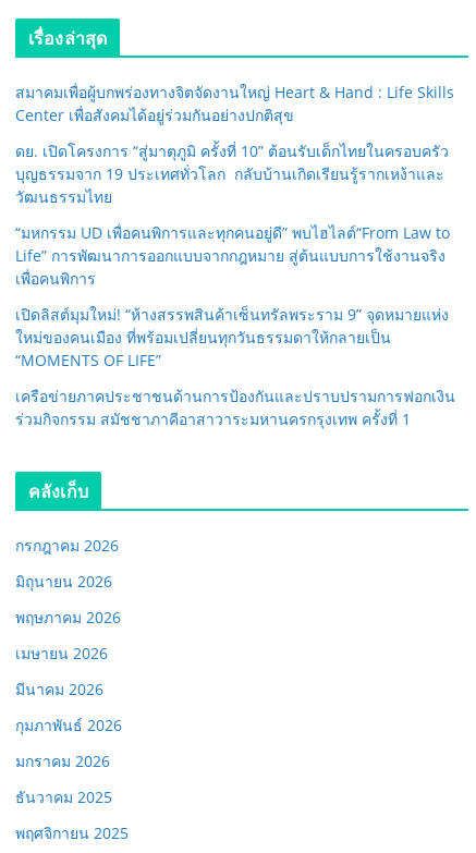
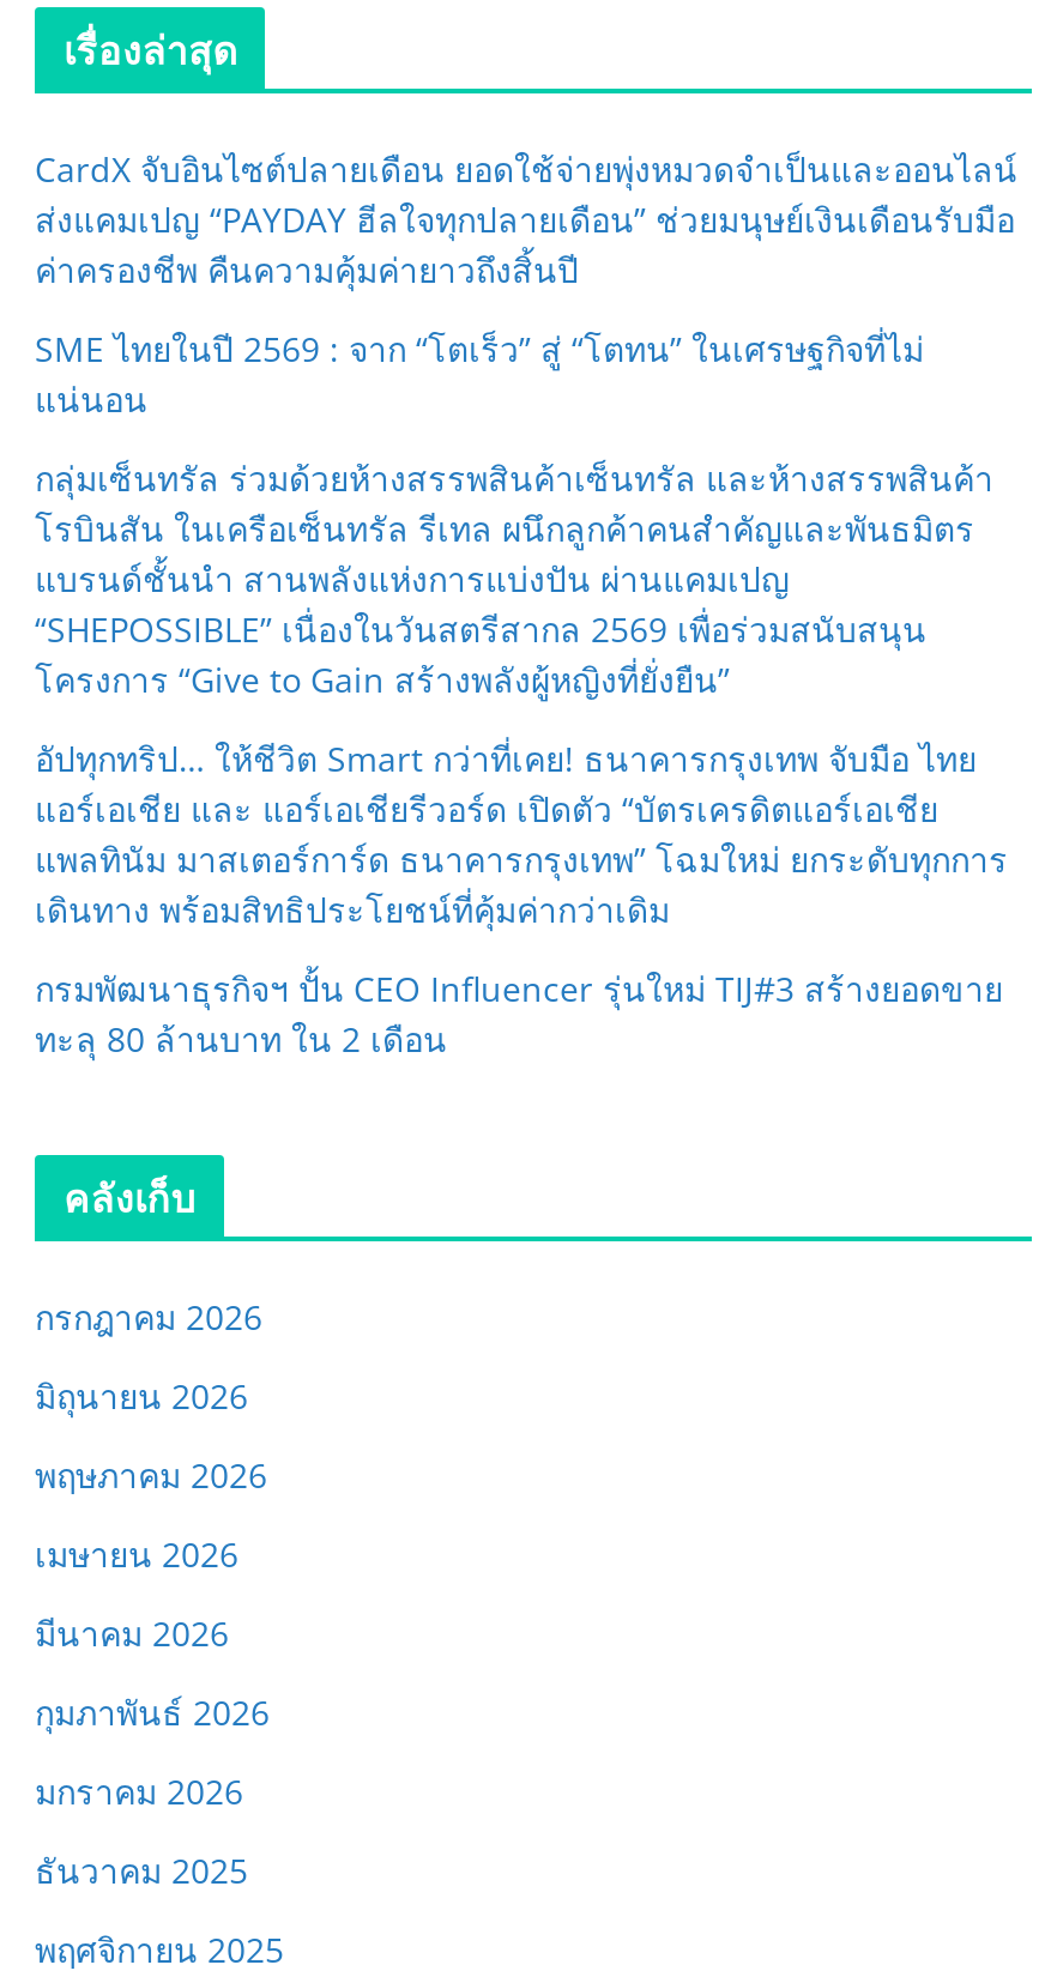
[15,81,454,125] สมาคมเพื่อผู้บกพร่องทางจิตจัดงานใหญ่ Heart & Hand : Life Skills | Center เพื่อสังคมได้อยู่ร่วมกันอย่างปกติสุข -> [35,145,1017,291] CardX จับอินไซต์ปลายเดือน ยอดใช้จ่ายพุ่งหมวดจำเป็นและออนไลน์ | ส่งแคมเปญ “PAYDAY ฮีลใจทุกปลายเดือน” ช่วยมนุษย์เงินเดือนรับมือ | ค่าครองชีพ คืนความคุ้มค่ายาวถึงสิ้นปี
[15,140,449,207] ดย. เปิดโครงการ “สู่มาตุภูมิ ครั้งที่ 10” ต้อนรับเด็กไทยในครอบครัว | บุญธรรมจาก 19 ประเทศทั่วโลก กลับบ้านเกิดเรียนรู้รากเหง้าและ | วัฒนธรรมไทย -> [35,325,924,421] SME ไทยในปี 2569 : จาก “โตเร็ว” สู่ “โตทน” ในเศรษฐกิจที่ไม่ | แน่นอน
[15,222,450,288] “มหกรรม UD เพื่อคนพิการและทุกคนอยู่ดี” พบไฮไลต์“From Law to | Life” การพัฒนาการออกแบบจากกฎหมาย สู่ต้นแบบการใช้งานจริง | เพื่อคนพิการ -> [35,454,993,701] กลุ่มเซ็นทรัล ร่วมด้วยห้างสรรพสินค้าเซ็นทรัล และห้างสรรพสินค้า | โรบินสัน ในเครือเซ็นทรัล รีเทล ผนึกลูกค้าคนสำคัญและพันธมิตร | แบรนด์ชั้นนำ สานพลังแห่งการแบ่งปัน ผ่านแคมเปญ | “SHEPOSSIBLE” เนื่องในวันสตรีสากล 2569 เพื่อร่วมสนับสนุน | โครงการ “Give to Gain สร้างพลังผู้หญิงที่ยั่งยืน”
[15,304,449,370] เปิดลิสต์มุมใหม่! “ห้างสรรพสินค้าเซ็นทรัลพระราม 9” จุดหมายแห่ง | ใหม่ของคนเมือง ที่พร้อมเปลี่ยนทุกวันธรรมดาให้กลายเป็น | “MOMENTS OF LIFE” -> [35,735,1008,931] อัปทุกทริป… ให้ชีวิต Smart กว่าที่เคย! ธนาคารกรุงเทพ จับมือ ไทย | แอร์เอเชีย และ แอร์เอเชียรีวอร์ด เปิดตัว “บัตรเครดิตแอร์เอเชีย | แพลทินัม มาสเตอร์การ์ด ธนาคารกรุงเทพ” โฉมใหม่ ยกระดับทุกการ | เดินทาง พร้อมสิทธิประโยชน์ที่คุ้มค่ากว่าเดิม
[15,385,455,429] เครือข่ายภาคประชาชนด้านการป้องกันและปราบปรามการฟอกเงิน | ร่วมกิจกรรม สมัชชาภาคีอาสาวาระมหานครกรุงเทพ ครั้งที่ 1 -> [35,965,1003,1061] กรมพัฒนาธุรกิจฯ ปั้น CEO Influencer รุ่นใหม่ TIJ#3 สร้างยอดขาย | ทะลุ 80 ล้านบาท ใน 2 เดือน

